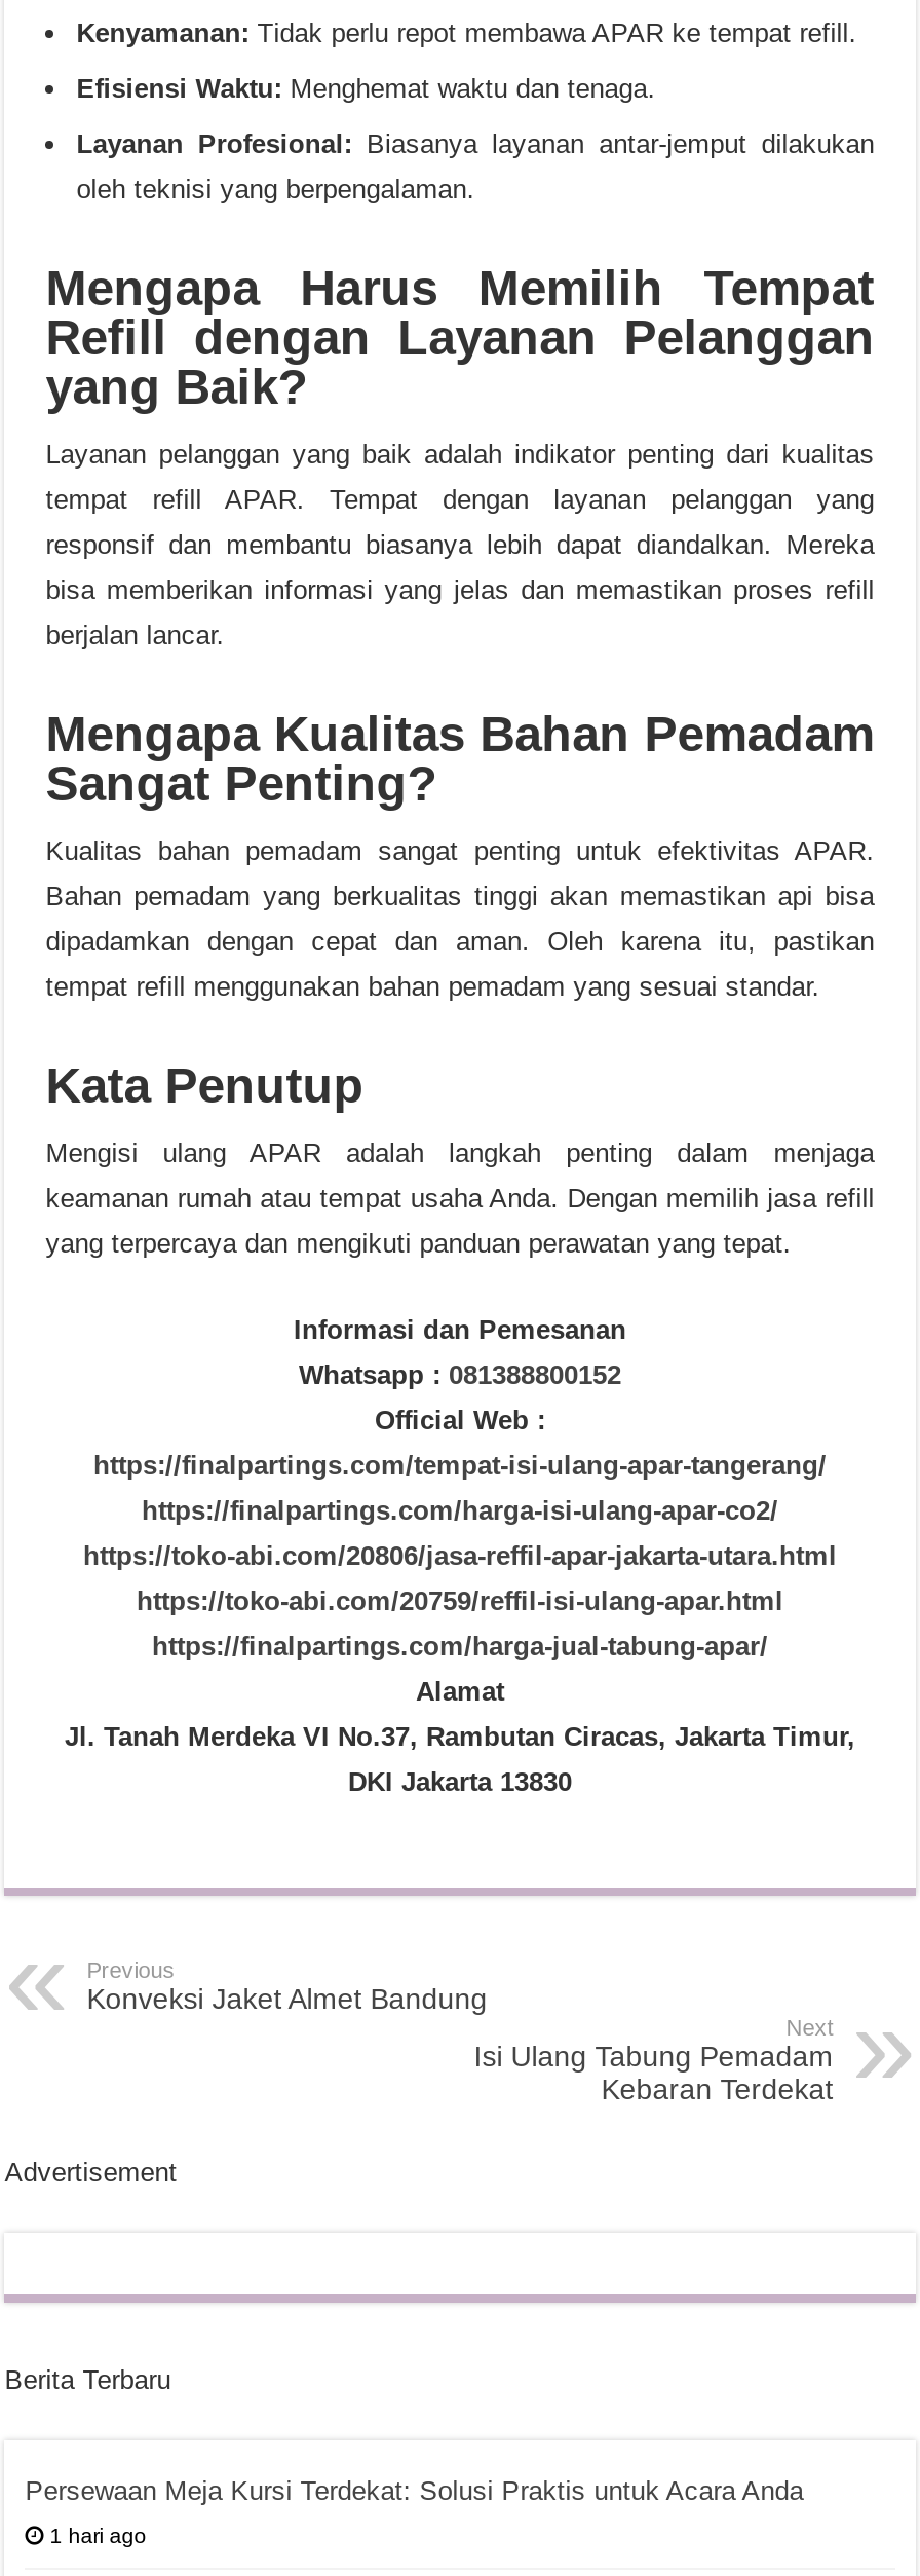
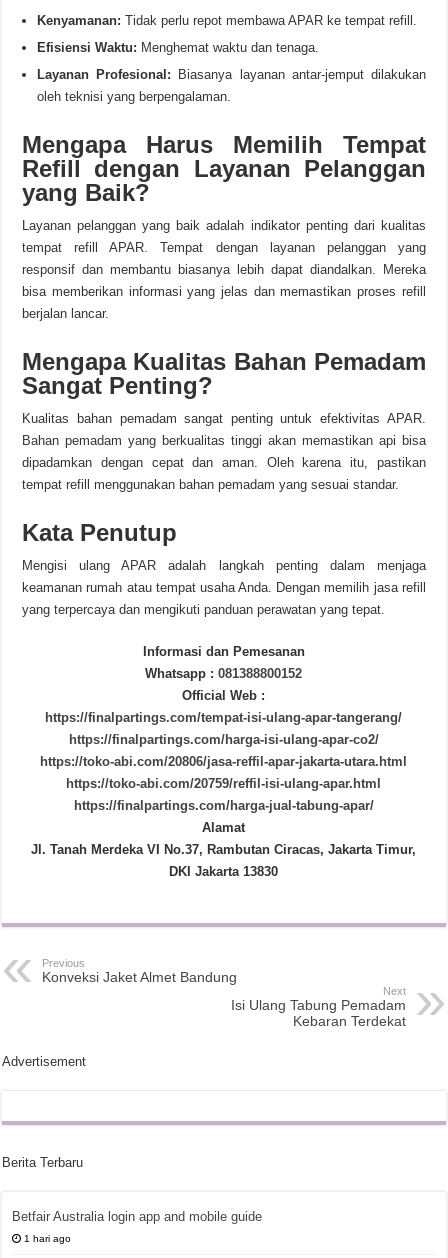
[25,2475,803,2506] Persewaan Meja Kursi Terdekat: Solusi Praktis untuk Acara Anda -> [12,1209,262,1224] Betfair Australia login app and mobile guide

